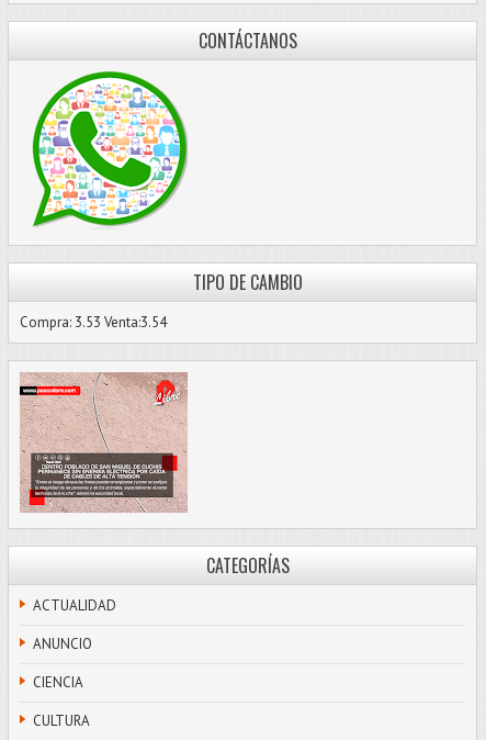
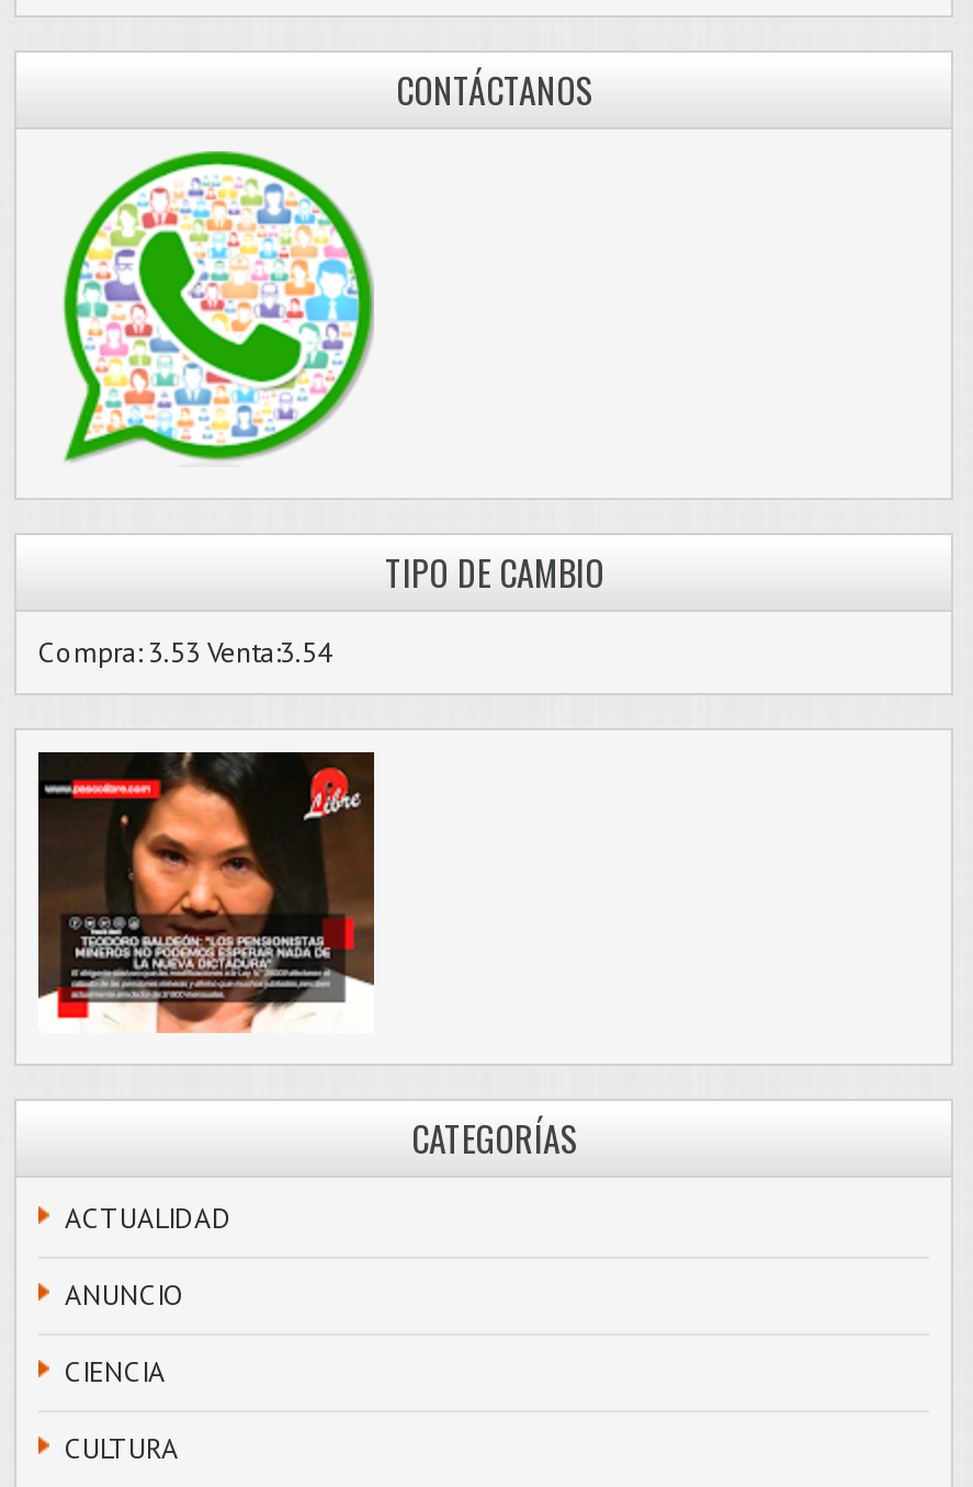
[20,372,188,514] [image] -> [36,750,376,1033] [image]

